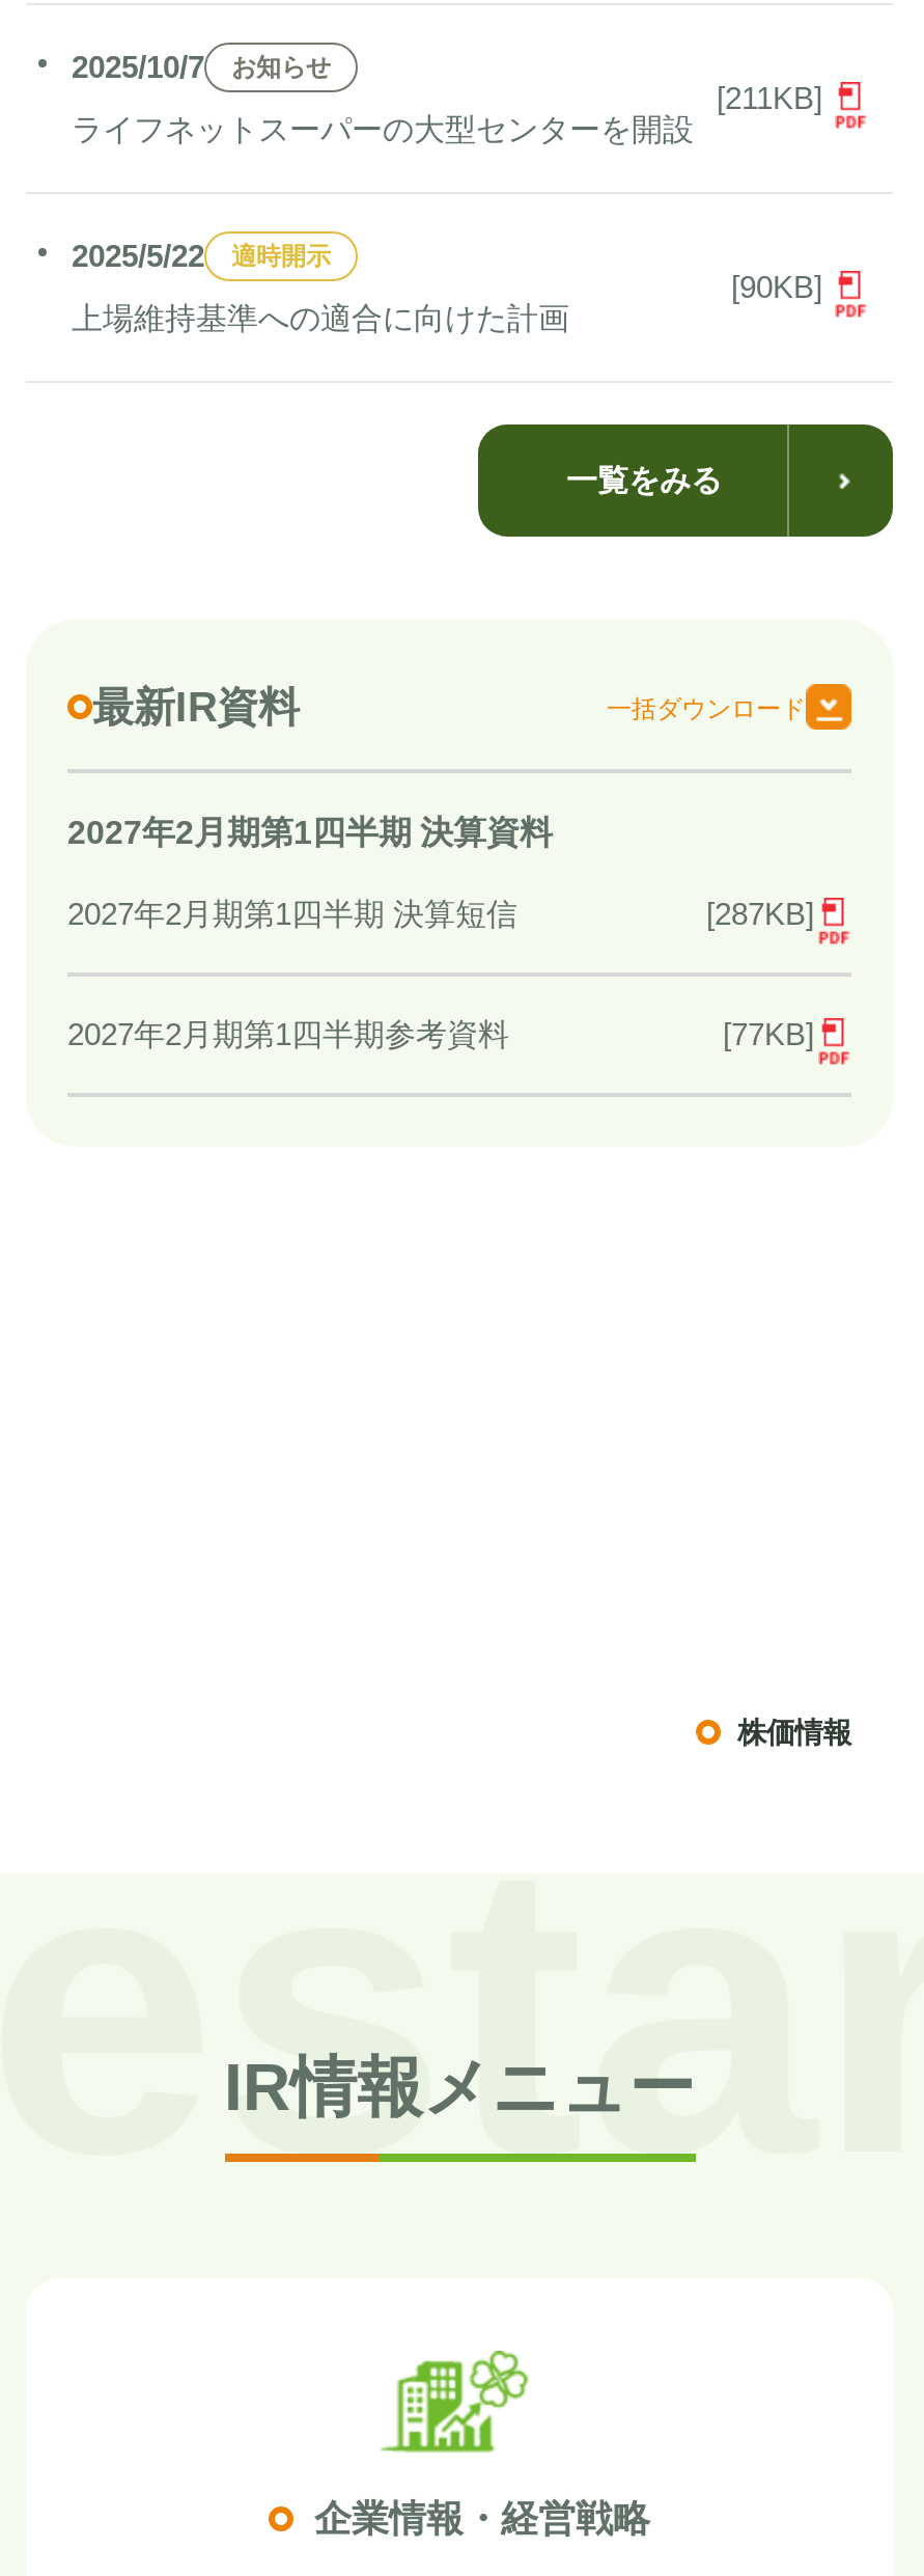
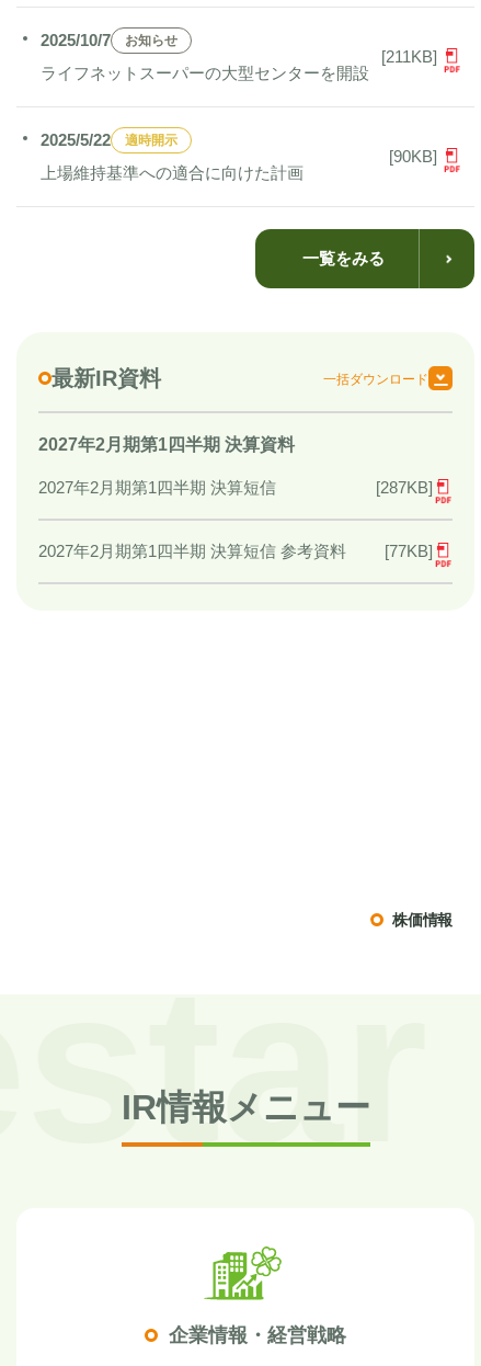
[67,1017,509,1052] 2027年2月期第1四半期参考資料 -> [38,542,346,561] 2027年2月期第1四半期 決算短信 参考資料

